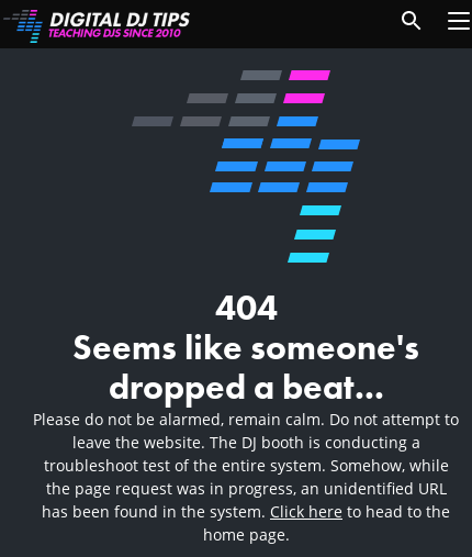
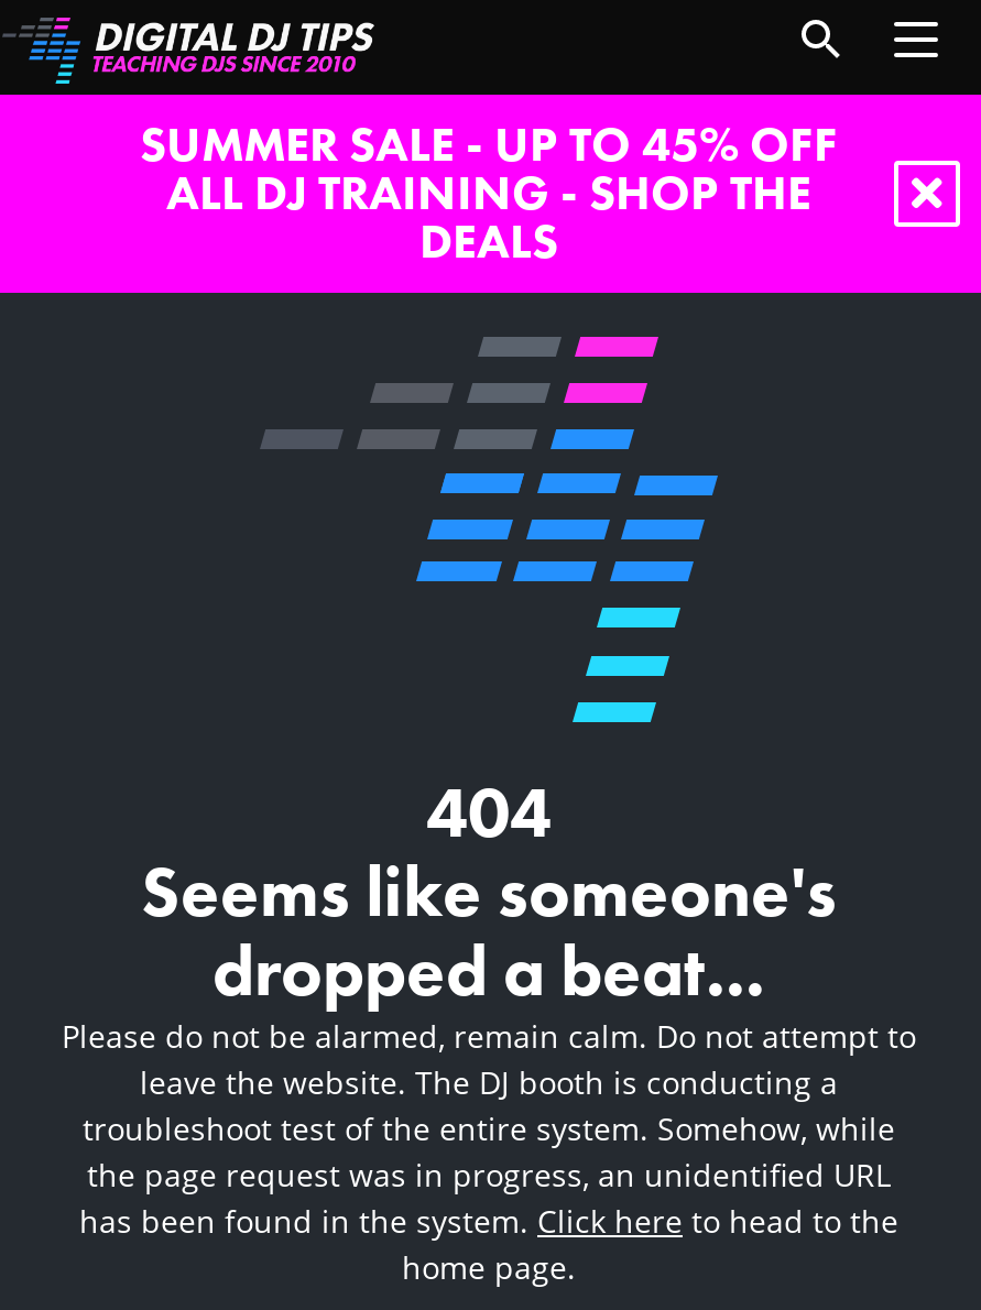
none -> [140,112,838,273] SUMMER SALE - UP TO 45% OFF | ALL DJ TRAINING - SHOP THE | DEALS

